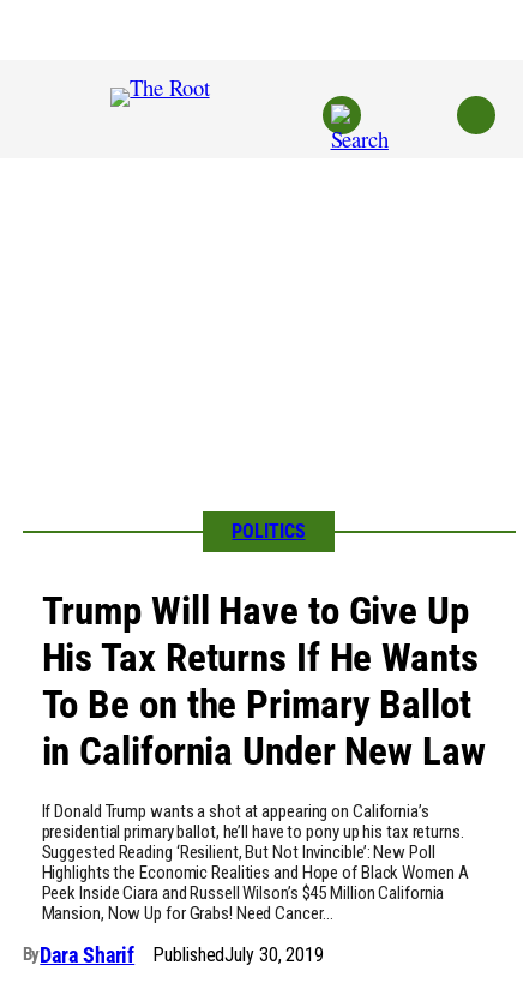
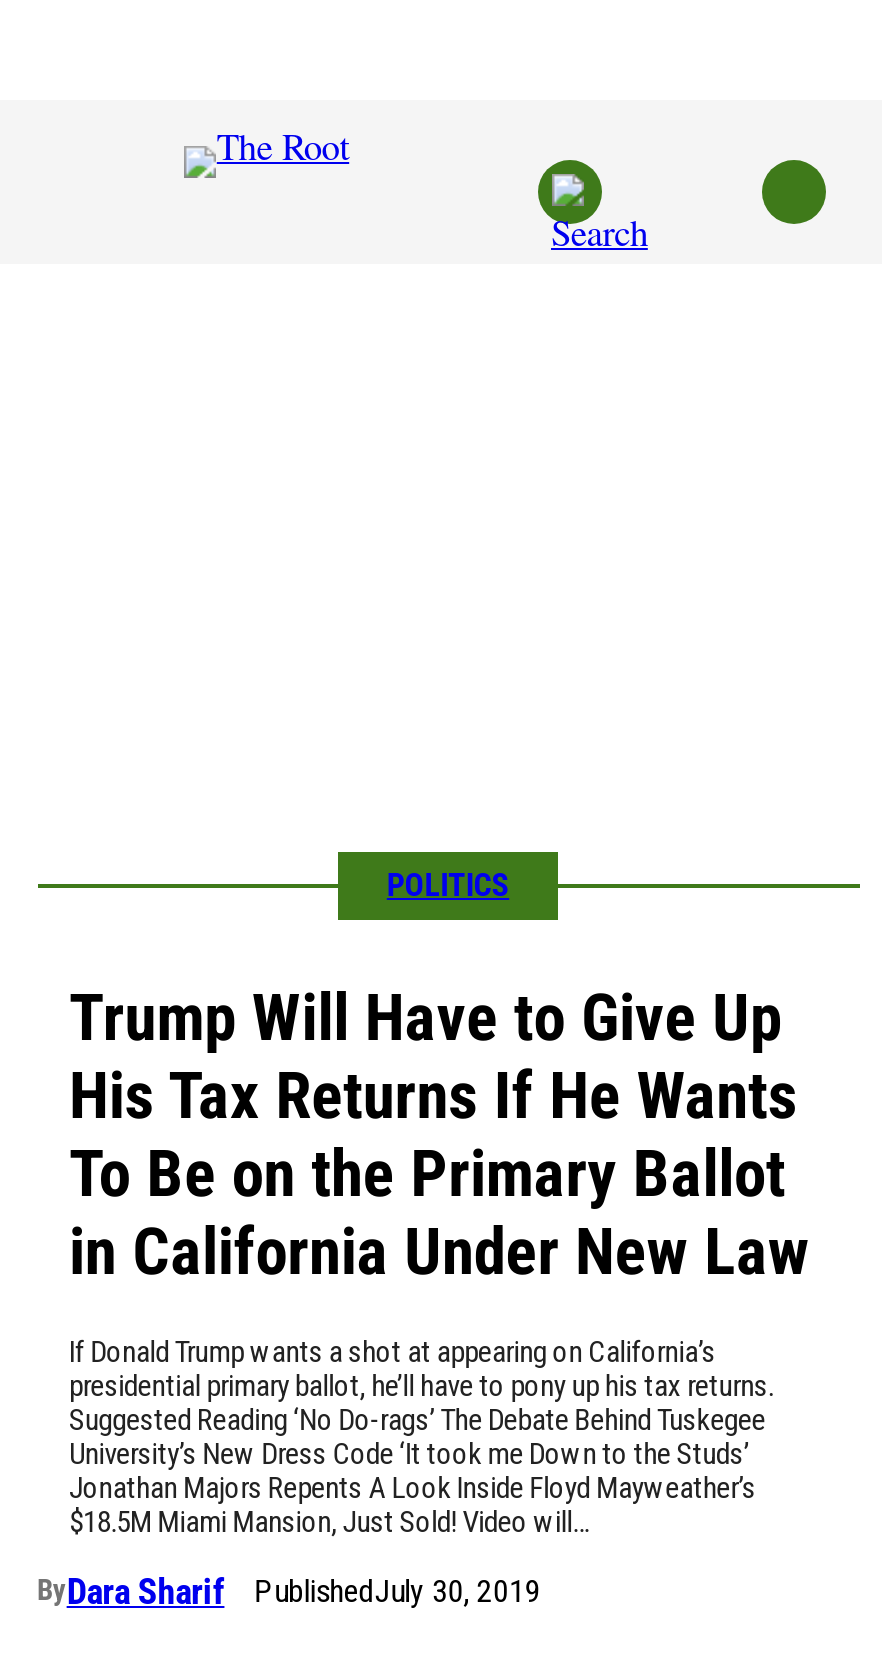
[41,841,469,924] Suggested Reading ‘Resilient, But Not Invincible’: New Poll | Highlights the Economic Realities and Hope of Black Women A | Peek Inside Ciara and Russell Wilson’s $45 Million California | Mansion, Now Up for Grabs! Need Cancer… -> [69,1402,766,1540] Suggested Reading ‘No Do-rags’ The Debate Behind Tuskegee | University’s New Dress Code ‘It took me Down to the Studs’ | Jonathan Majors Repents A Look Inside Floyd Mayweather’s | $18.5M Miami Mansion, Just Sold! Video will…

